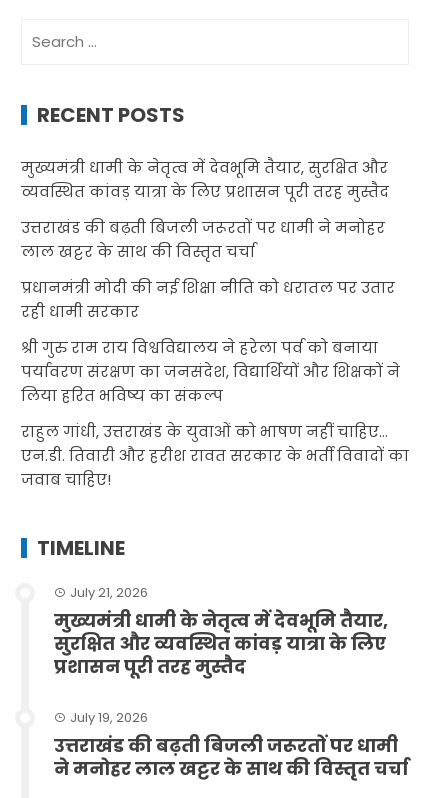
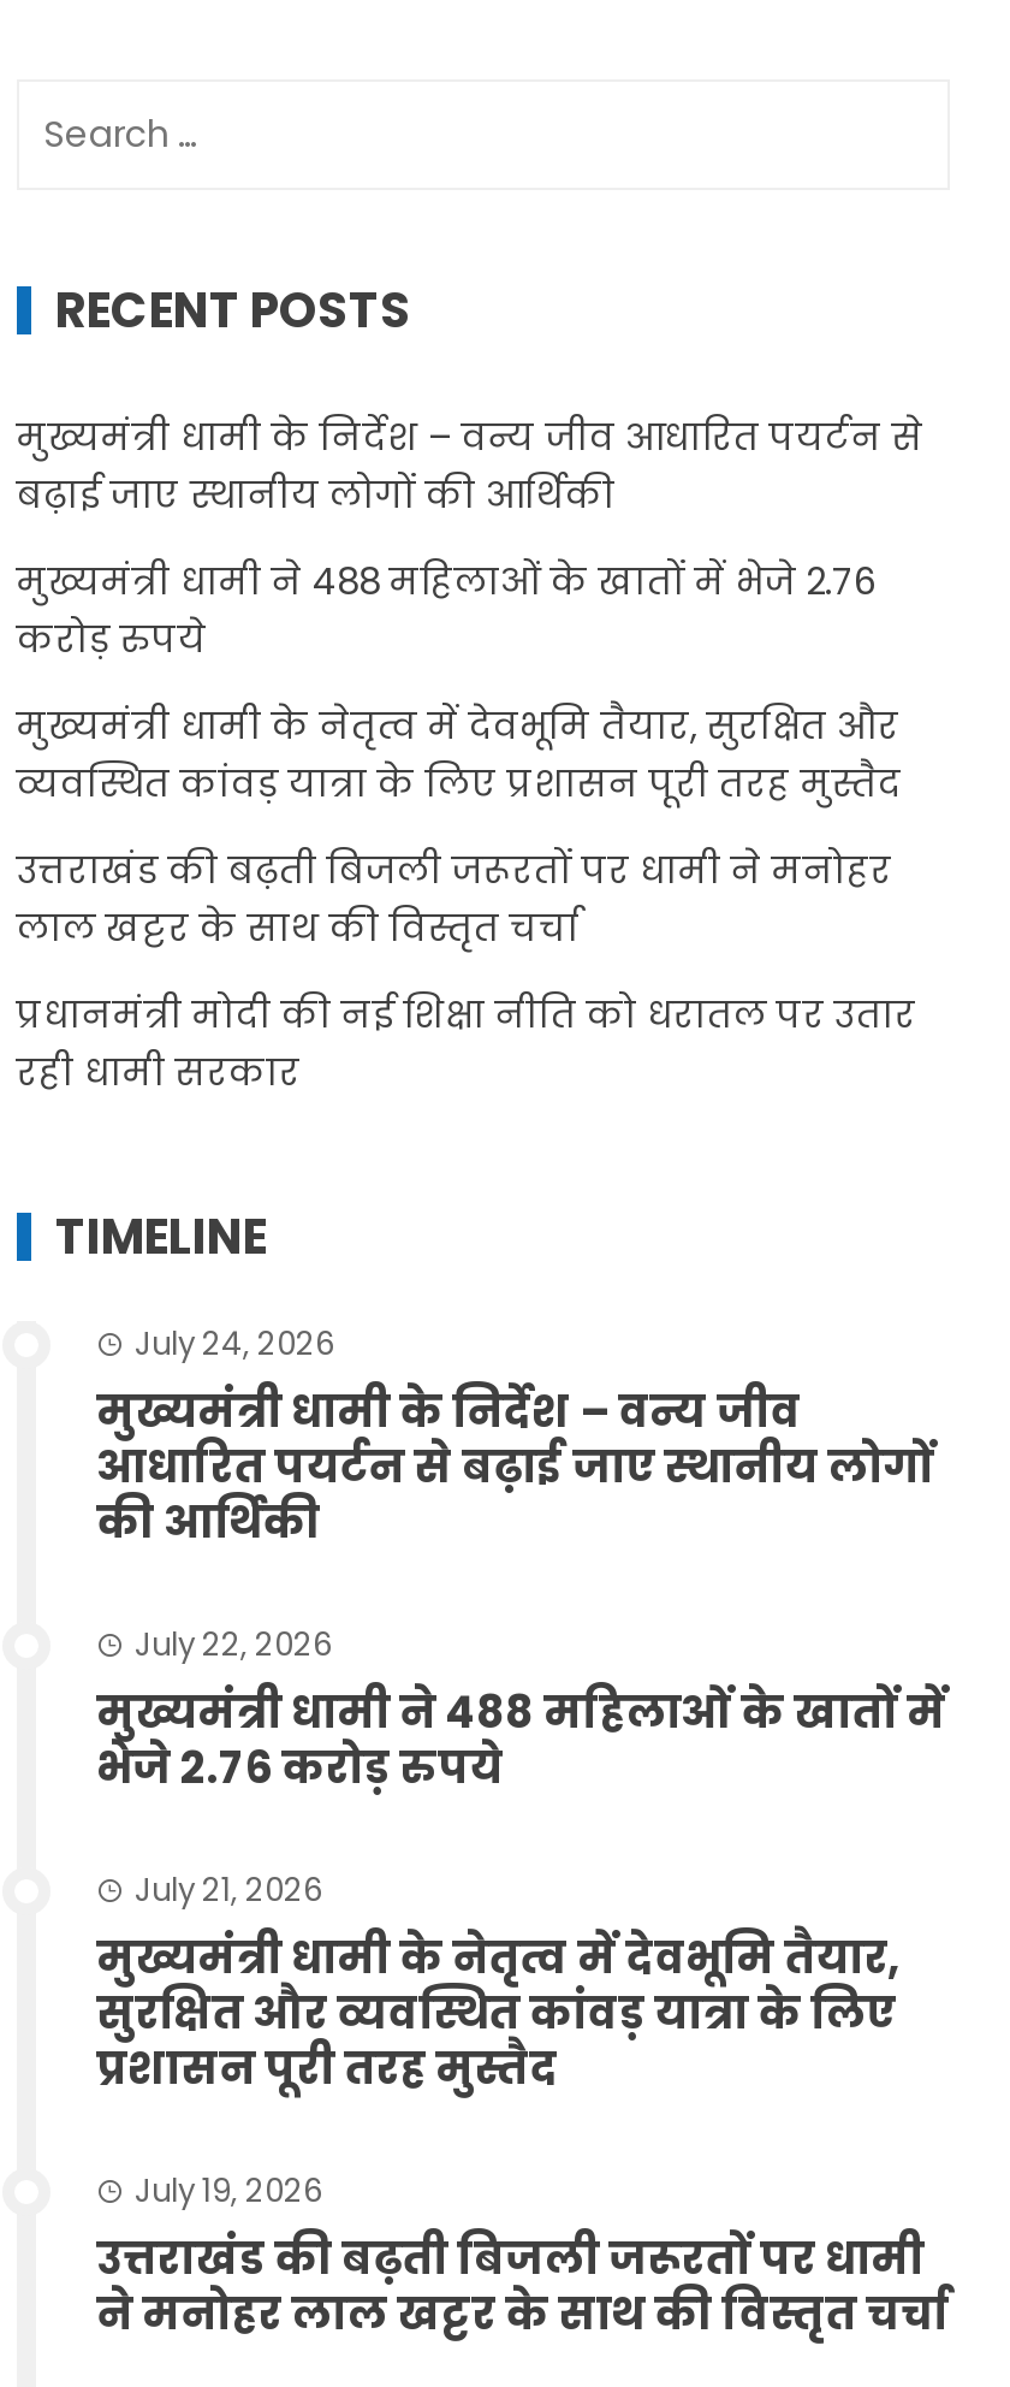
none -> [17,411,923,664] मुख्यमंत्री धामी के निर्देश – वन्य जीव आधारित पयर्टन से | बढ़ाई जाए स्थानीय लोगों की आर्थिकी | मुख्यमंत्री धामी ने 488 महिलाओं के खातों में भेजे 2.76 | करोड़ रुपये
[21,337,409,490] श्री गुरु राम राय विश्वविद्यालय ने हरेला पर्व को बनाया | पर्यावरण संरक्षण का जनसंदेश, विद्यार्थियों और शिक्षकों ने | लिया हरित भविष्य का संकल्प | राहुल गांधी, उत्तराखंड के युवाओं को भाषण नहीं चाहिए… | एन.डी. तिवारी और हरीश रावत सरकार के भर्ती विवादों का | जवाब चाहिए! -> none
moved [37,534,125,562] -> [55,1203,267,1270]: TIMELINE
none -> [96,1321,945,1797] July 24, 2026 | मुख्यमंत्री धामी के निर्देश – वन्य जीव | आधारित पयर्टन से बढ़ाई जाए स्थानीय लोगों | की आर्थिकी | July 22, 2026 | मुख्यमंत्री धामी ने 488 महिलाओं के खातों में | भेजे 2.76 करोड़ रुपये

